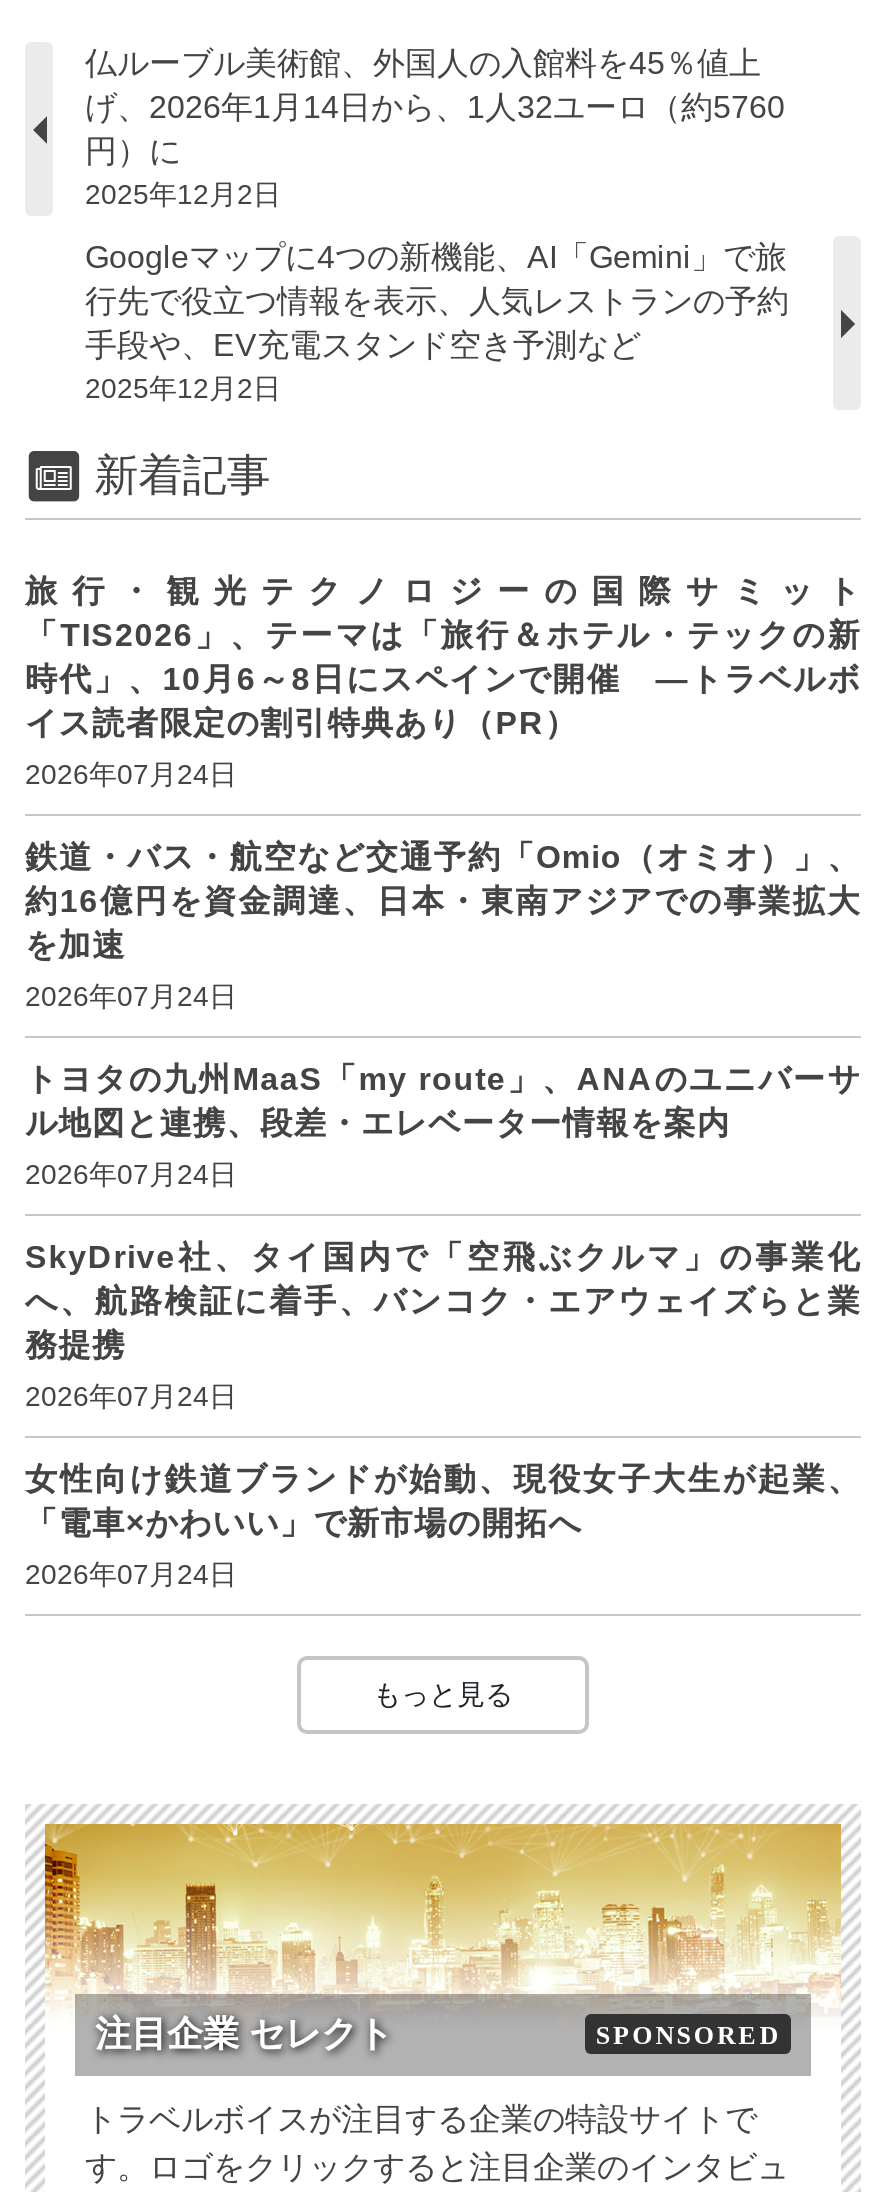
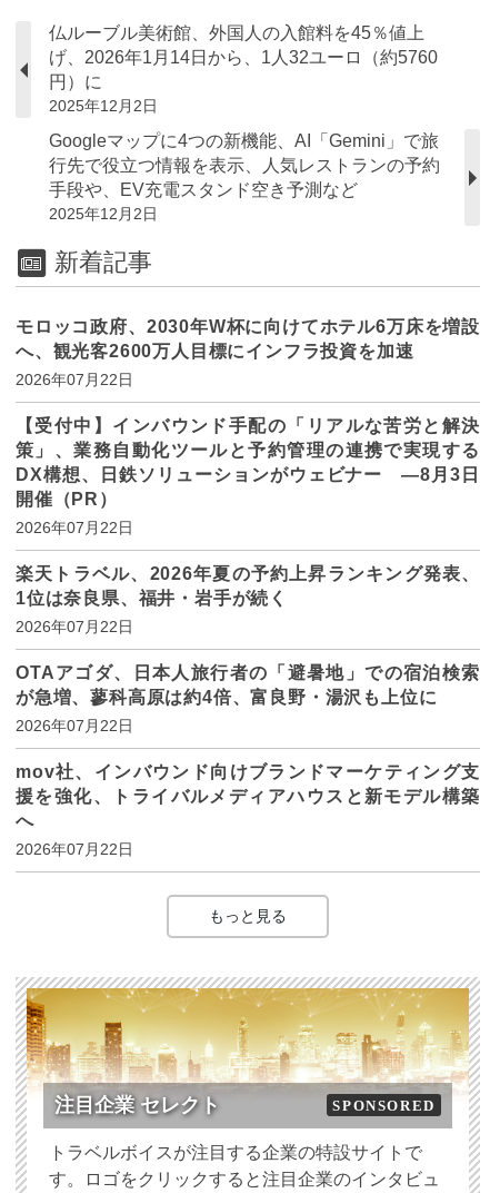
[25,575,861,741] 旅行・観光テクノロジーの国際サミット | 「TIS2026」、テーマは「旅行＆ホテル・テックの新 | 時代」、10月6～8日にスペインで開催 ―トラベルボ | イス読者限定の割引特典あり（PR） -> [16,318,480,361] モロッコ政府、2030年W杯に向けてホテル6万床を増設 | へ、観光客2600万人目標にインフラ投資を加速
[25,759,237,791] 2026年07月24日 -> [16,371,133,389] 2026年07月22日
[25,841,861,963] 鉄道・バス・航空など交通予約「Omio（オミオ）」、 | 約16億円を資金調達、日本・東南アジアでの事業拡大 | を加速 -> [16,417,480,509] 【受付中】インバウンド手配の「リアルな苦労と解決 | 策」、業務自動化ツールと予約管理の連携で実現する | DX構想、日鉄ソリューションがウェビナー ―8月3日 | 開催（PR）
[25,981,237,1013] 2026年07月24日 -> [16,519,133,537] 2026年07月22日
[25,1063,861,1141] トヨタの九州MaaS「my route」、ANAのユニバーサ | ル地図と連携、段差・エレベーター情報を案内 -> [16,565,480,608] 楽天トラベル、2026年夏の予約上昇ランキング発表、 | 1位は奈良県、福井・岩手が続く
[25,1159,237,1191] 2026年07月24日 -> [16,618,133,636] 2026年07月22日
[25,1241,861,1363] SkyDrive社、タイ国内で「空飛ぶクルマ」の事業化 | へ、航路検証に着手、バンコク・エアウェイズらと業 | 務提携 -> [16,664,480,707] OTAアゴダ、日本人旅行者の「避暑地」での宿泊検索 | が急増、蓼科高原は約4倍、富良野・湯沢も上位に
[25,1381,237,1413] 2026年07月24日 -> [16,717,133,735] 2026年07月22日
[25,1463,861,1541] 女性向け鉄道ブランドが始動、現役女子大生が起業、 | 「電車×かわいい」で新市場の開拓へ -> [16,763,480,831] mov社、インバウンド向けブランドマーケティング支 | 援を強化、トライバルメディアハウスと新モデル構築 | へ
[25,1559,237,1591] 2026年07月24日 -> [16,841,133,858] 2026年07月22日

